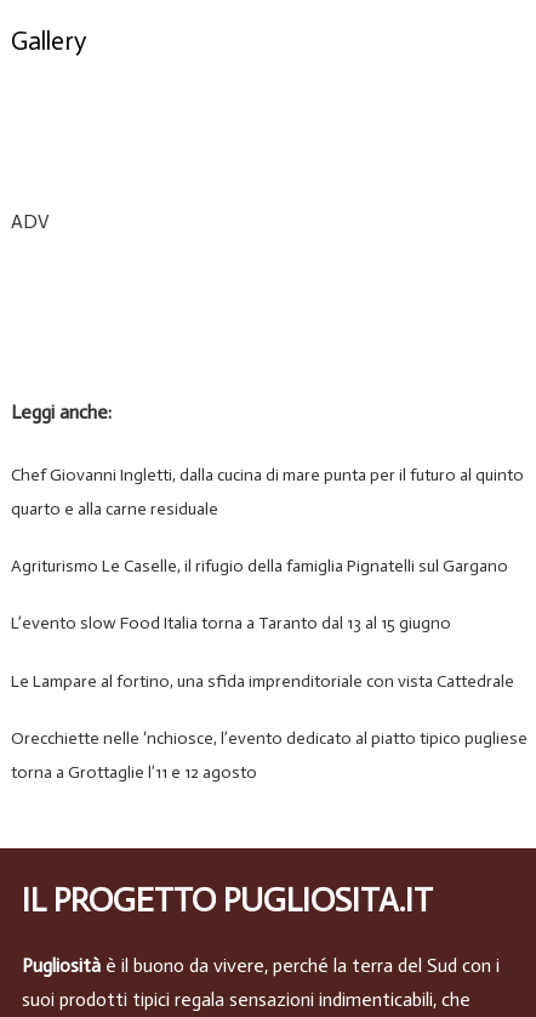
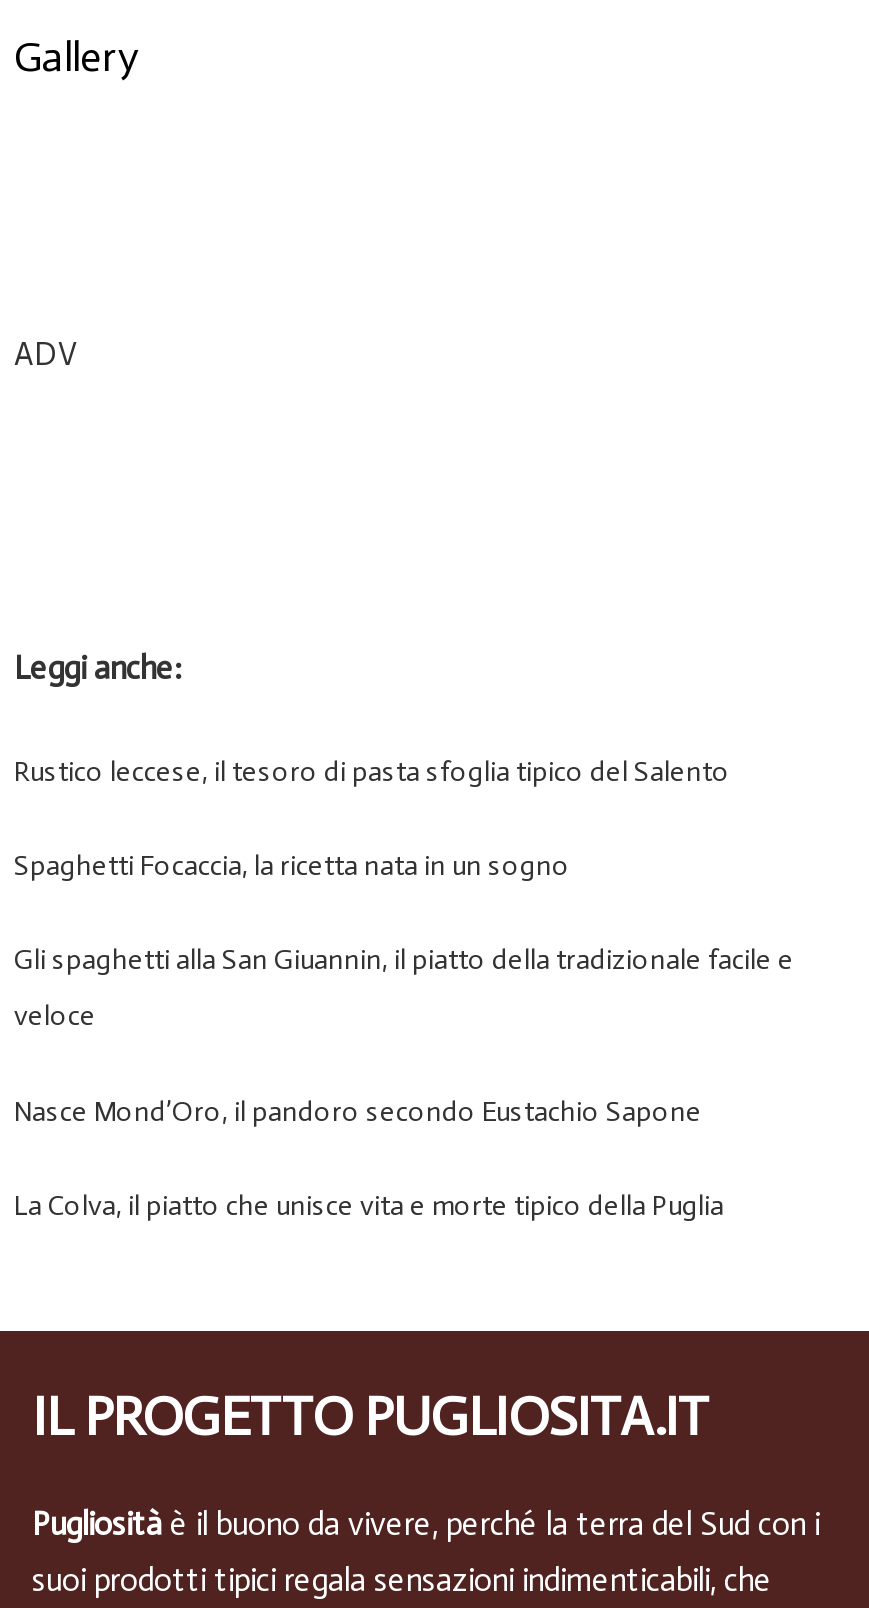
[11,465,528,783] Chef Giovanni Ingletti, dalla cucina di mare punta per il futuro al quinto | quarto e alla carne residuale | Agriturismo Le Caselle, il rifugio della famiglia Pignatelli sul Gargano | L’evento slow Food Italia torna a Taranto dal 13 al 15 giugno | Le Lampare al fortino, una sfida imprenditoriale con vista Cattedrale | Orecchiette nelle ‘nchiosce, l’evento dedicato al piatto tipico pugliese | torna a Grottaglie l’11 e 12 agosto -> [14,755,794,1223] Rustico leccese, il tesoro di pasta sfoglia tipico del Salento | Spaghetti Focaccia, la ricetta nata in un sogno | Gli spaghetti alla San Giuannin, il piatto della tradizionale facile e | veloce | Nasce Mond’Oro, il pandoro secondo Eustachio Sapone | La Colva, il piatto che unisce vita e morte tipico della Puglia

